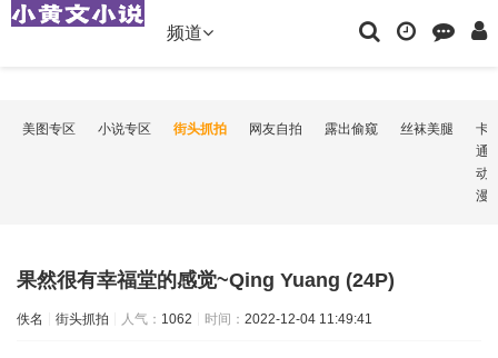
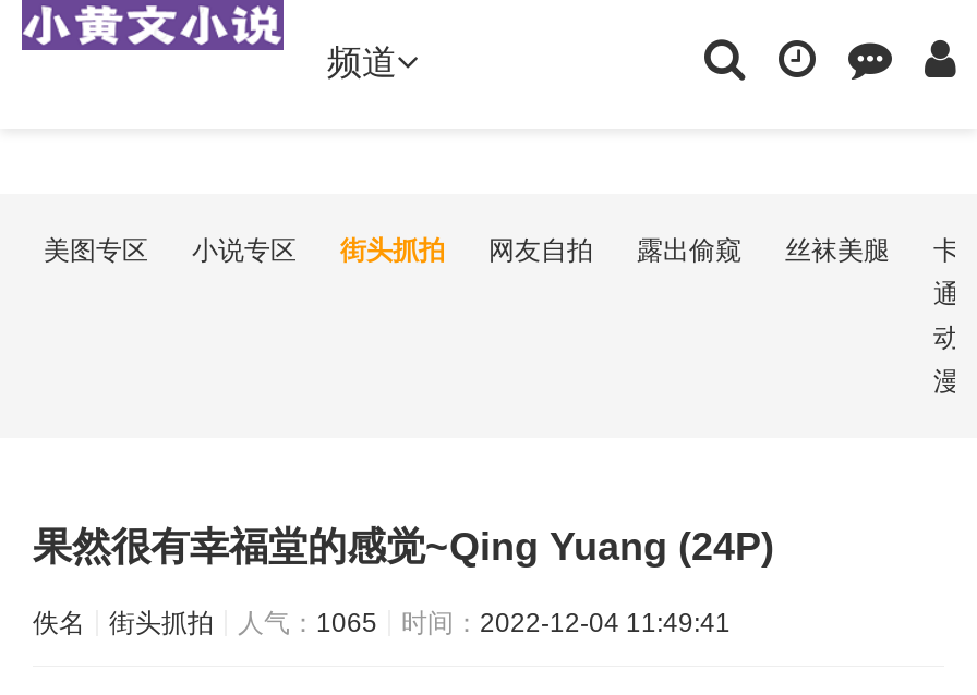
[121,311,192,327] 人气：1062 -> [238,608,377,638] 人气：1065

